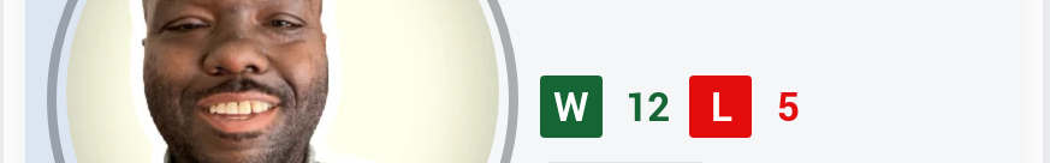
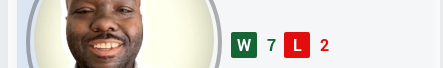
[626,81,669,134] 12 -> [267,34,276,56] 7
[777,81,799,134] 5 -> [320,34,329,56] 2

